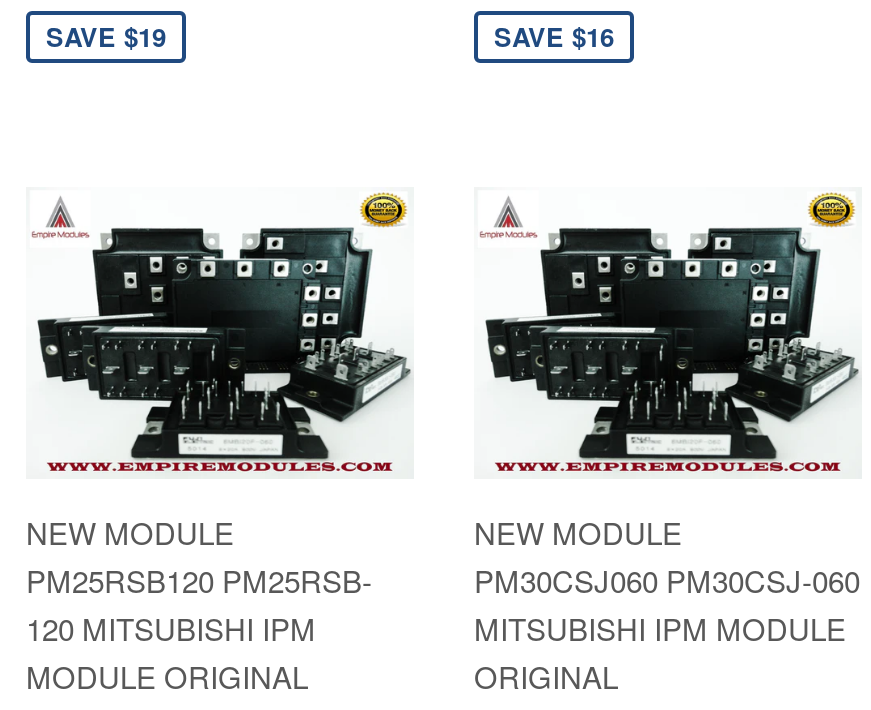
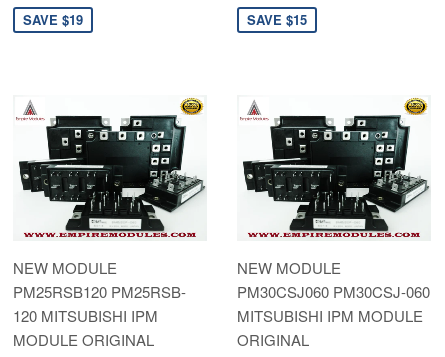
[494,18,614,56] SAVE $16 -> [247,10,307,29] SAVE $15

